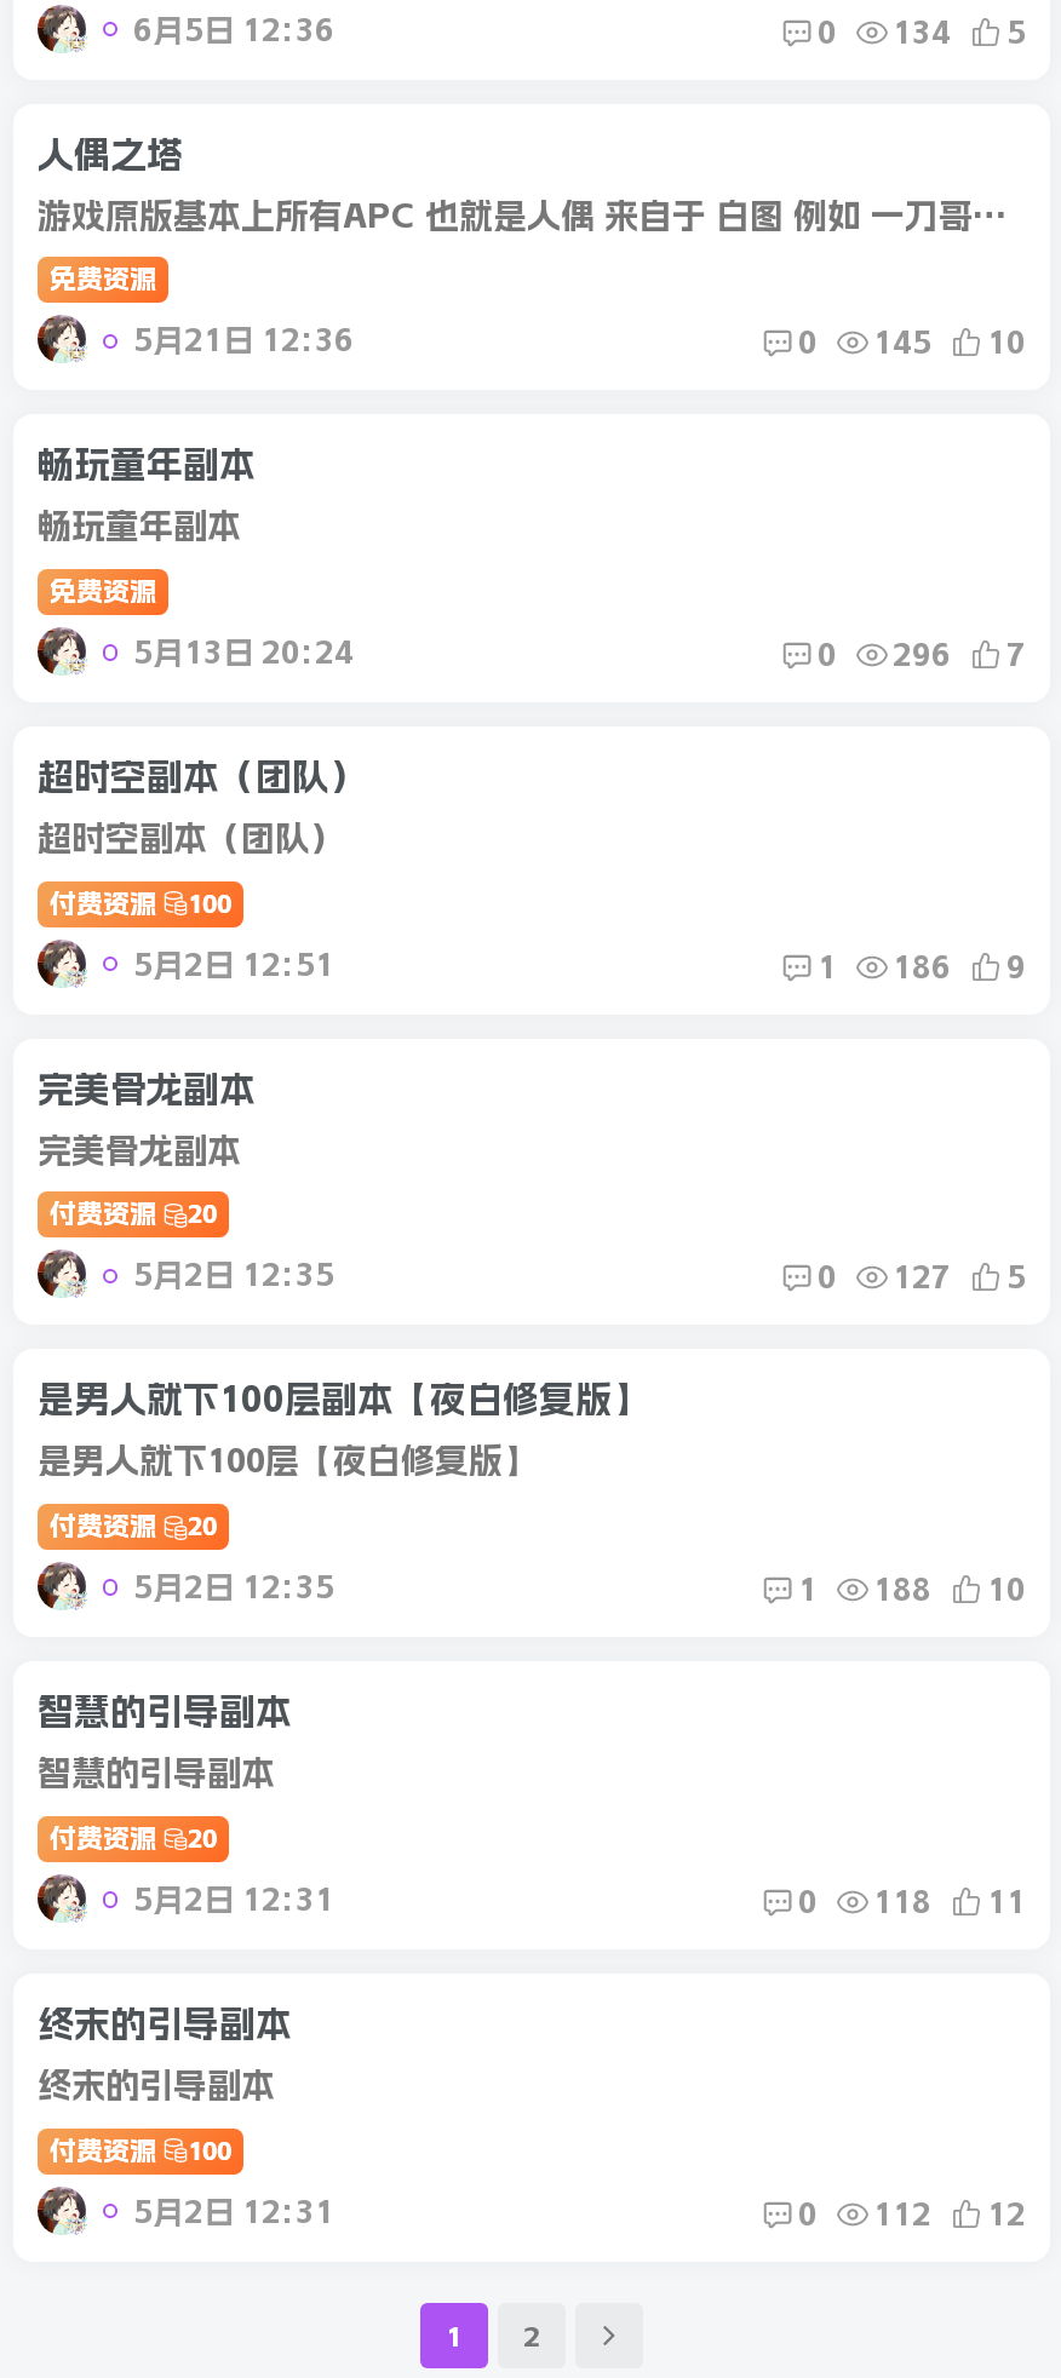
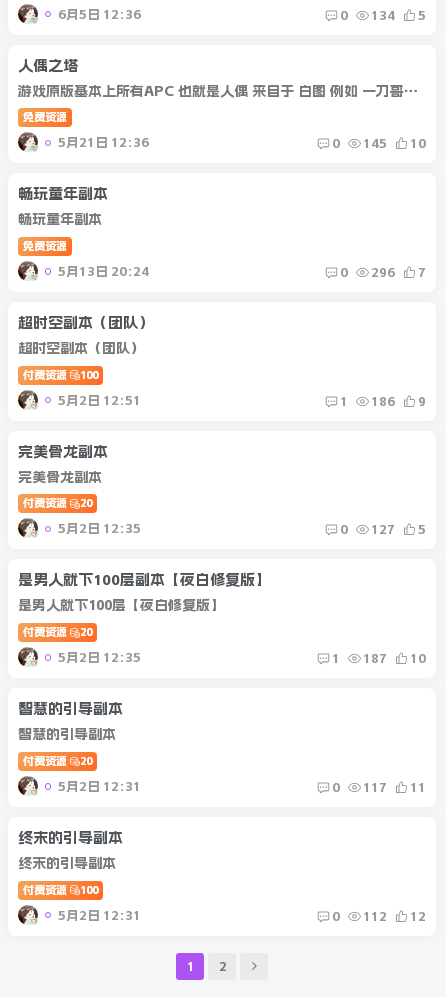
[798,1575,1026,1606] 1 188 10 -> [332,652,426,665] 1 187 10
[798,1886,1026,1918] 0 118 11 -> [332,781,426,794] 0 117 11

